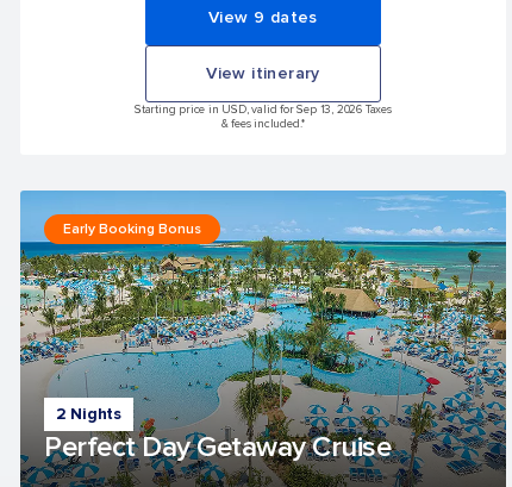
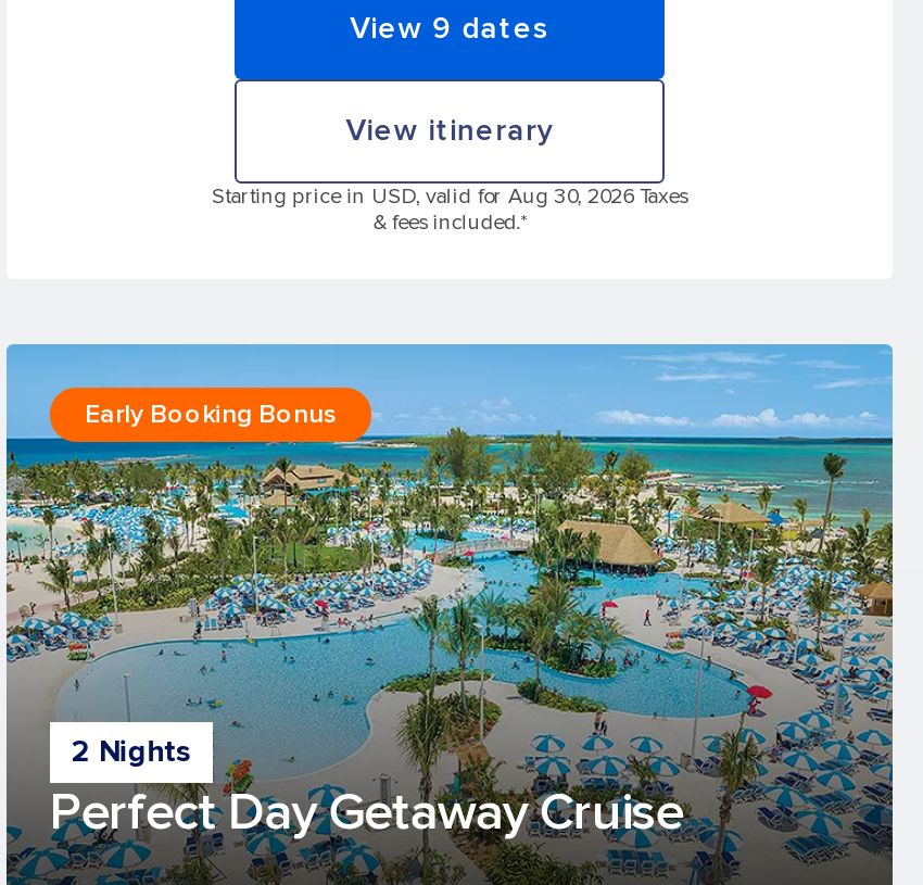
[135,102,392,116] Starting price in USD, valid for Sep 13, 2026 Taxes -> [212,183,687,209] Starting price in USD, valid for Aug 30, 2026 Taxes

